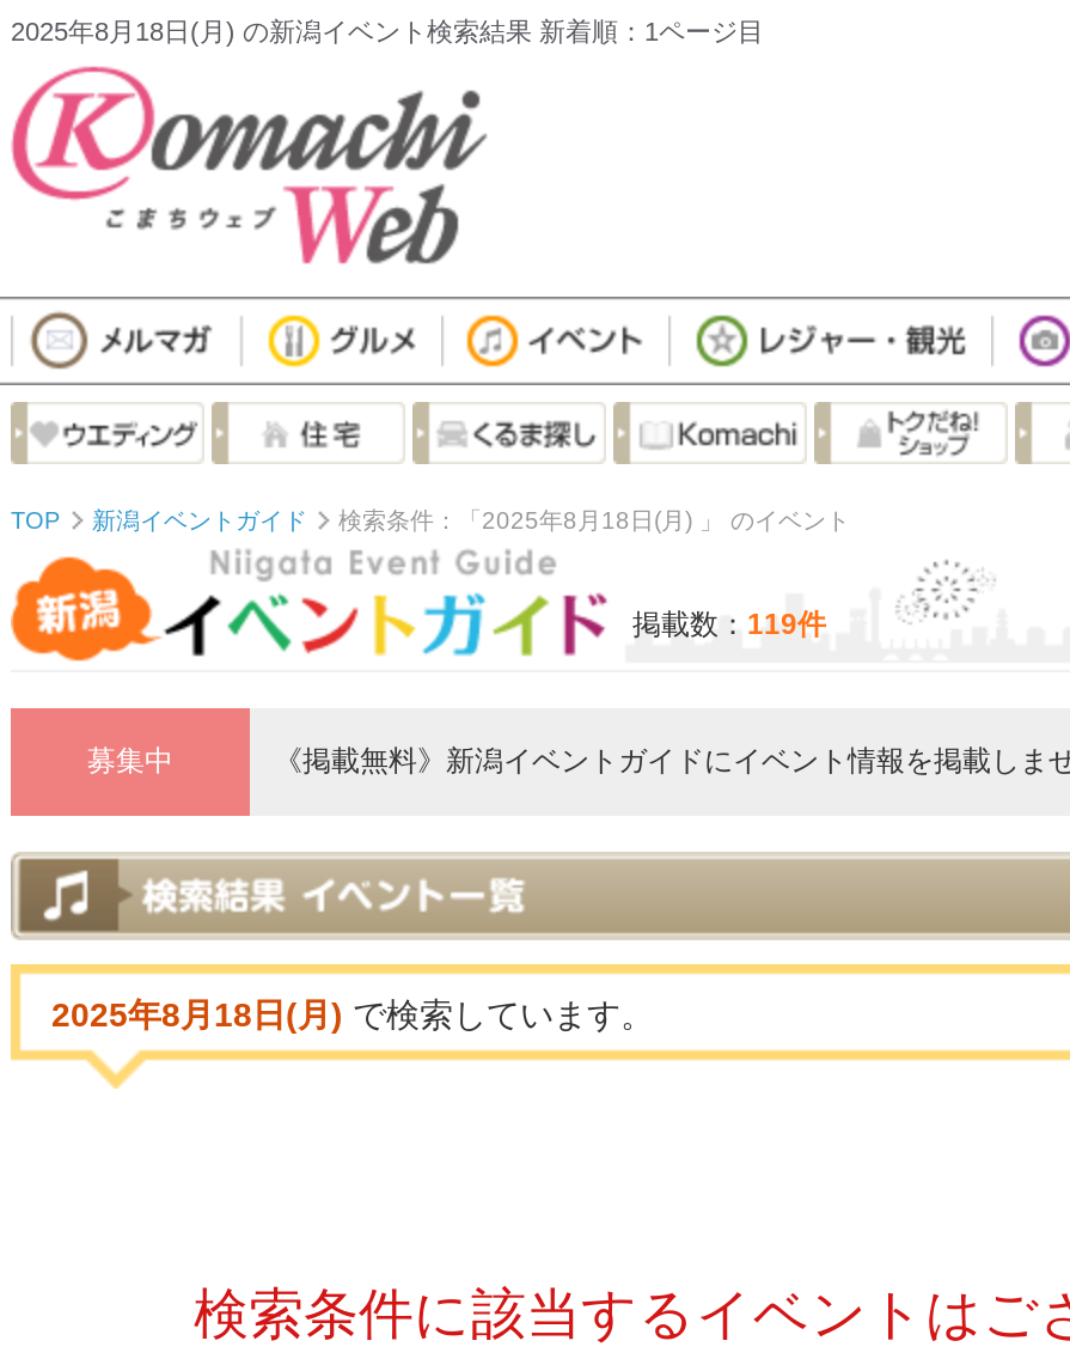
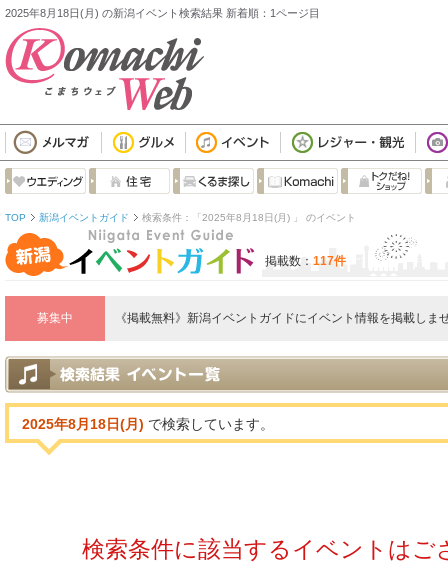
[632,608,826,641] 掲載数：119件 -> [265,254,346,268] 掲載数：117件

